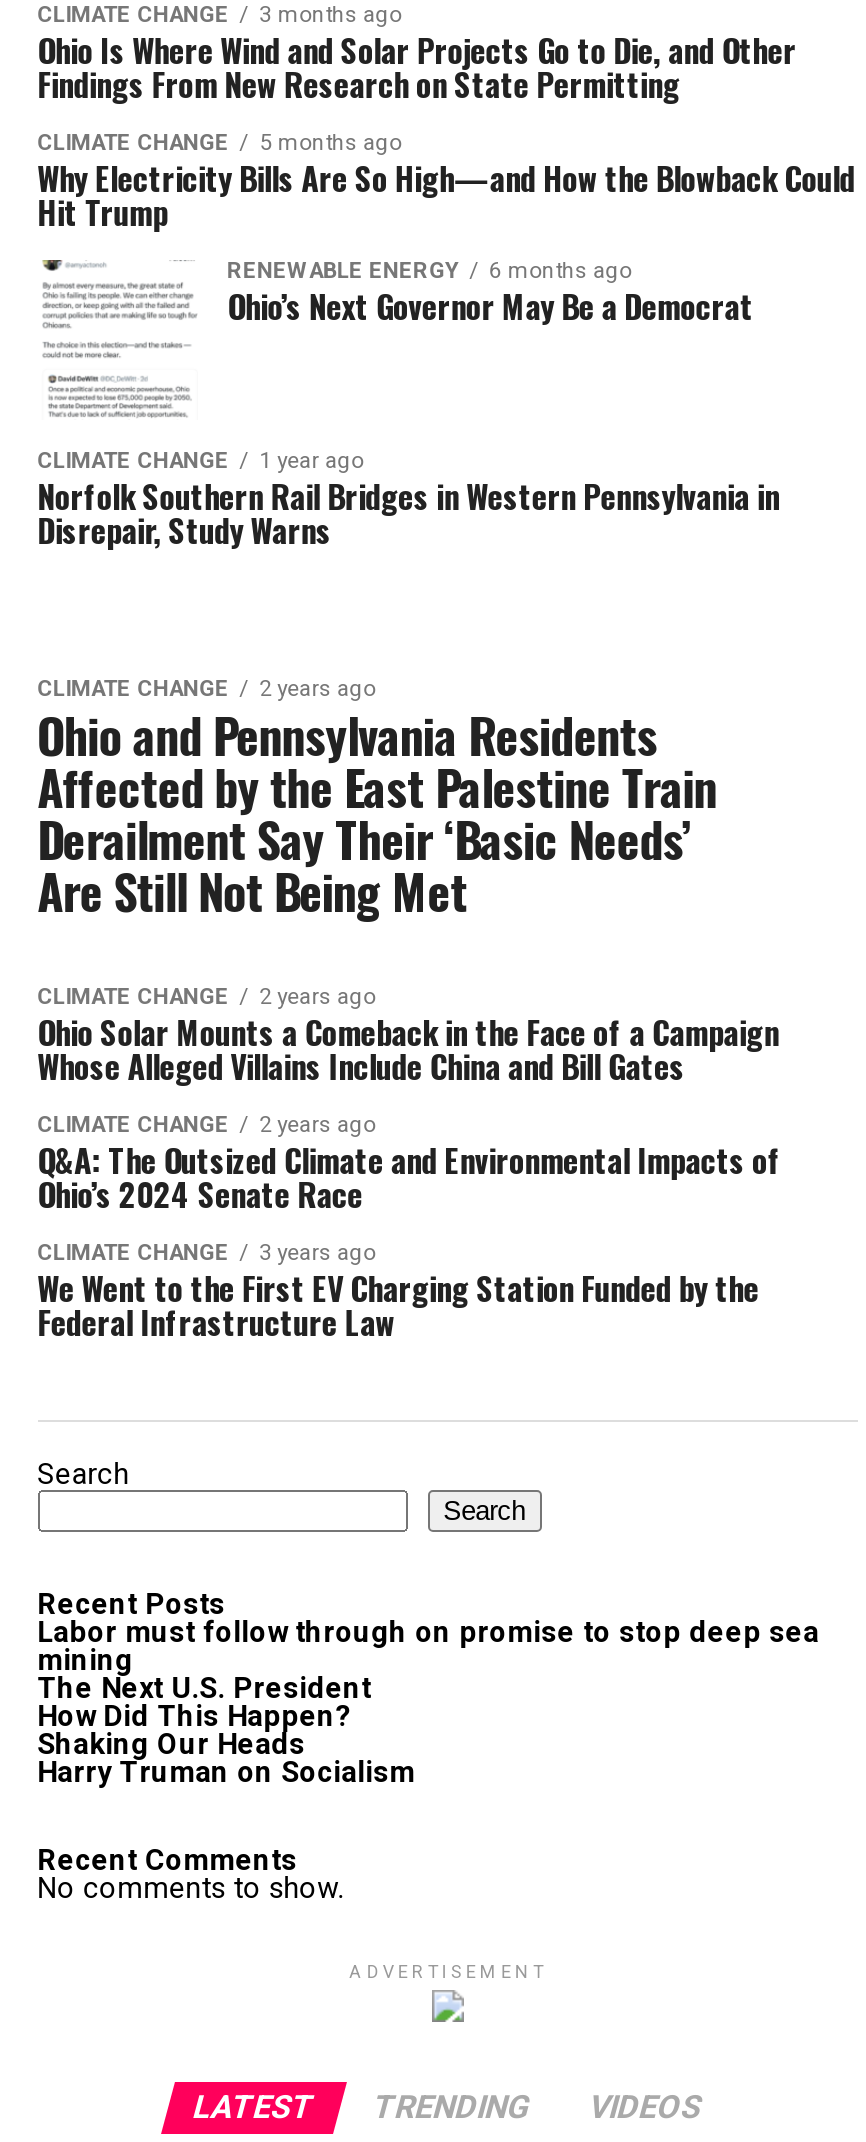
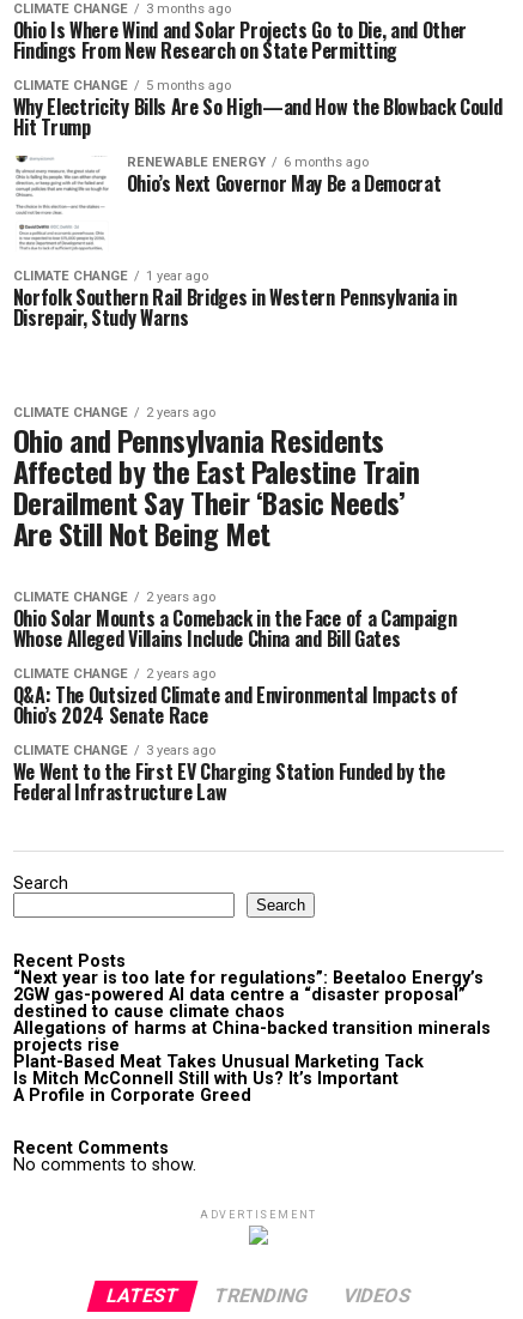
[37,1616,819,1790] Labor must follow through on promise to stop deep sea | mining | The Next U.S. President | How Did This Happen? | Shaking Our Heads | Harry Truman on Socialism -> [13,968,490,1106] “Next year is too late for regulations”: Beetaloo Energy’s | 2GW gas-powered AI data centre a “disaster proposal” | destined to cause climate chaos | Allegations of harms at China-backed transition minerals | projects rise | Plant-Based Meat Takes Unusual Marketing Tack | Is Mitch McConnell Still with Us? It’s Important | A Profile in Corporate Greed

